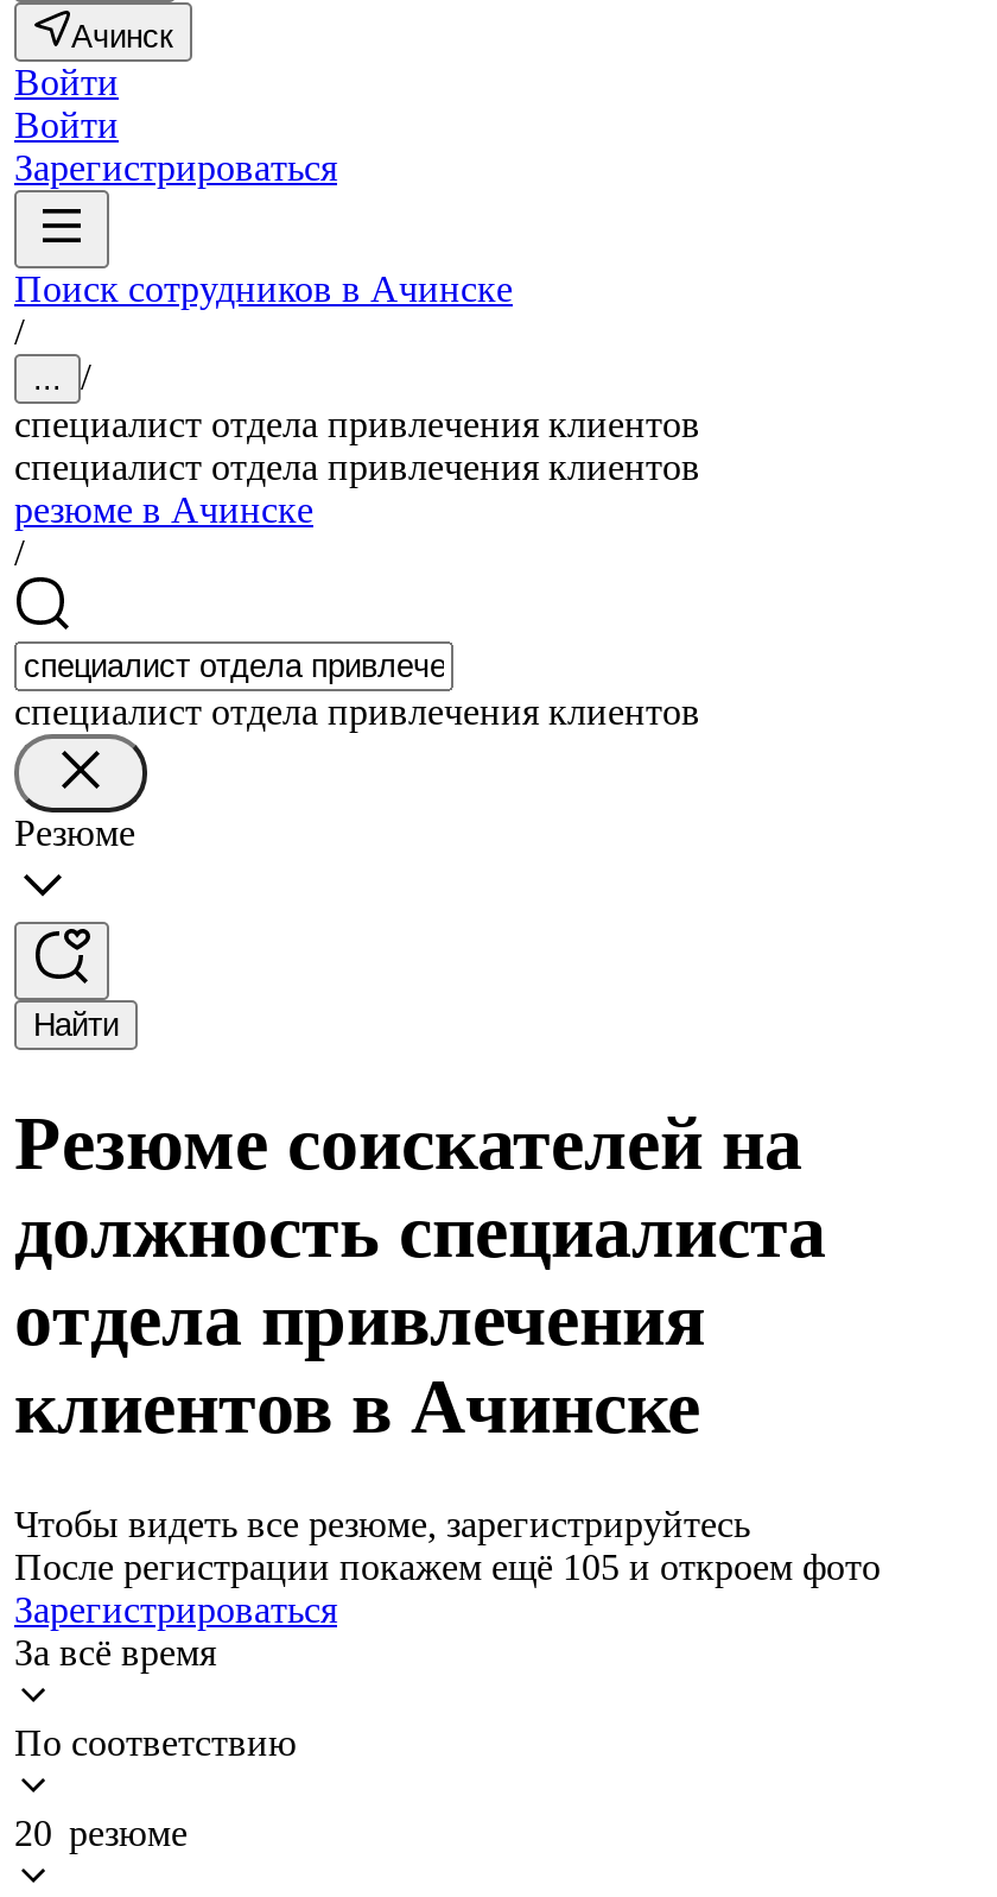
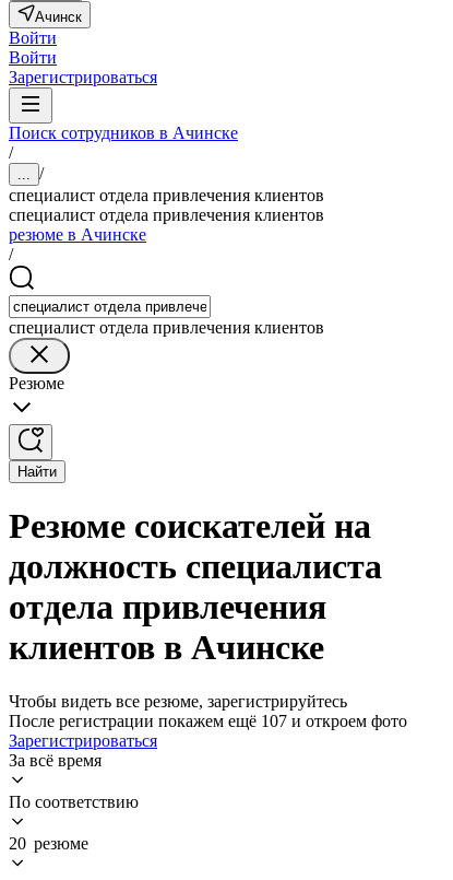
[14,1546,881,1587] После регистрации покажем ещё 105 и откроем фото -> [9,712,407,730] После регистрации покажем ещё 107 и откроем фото

